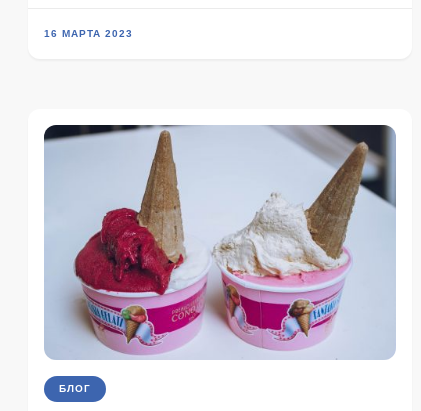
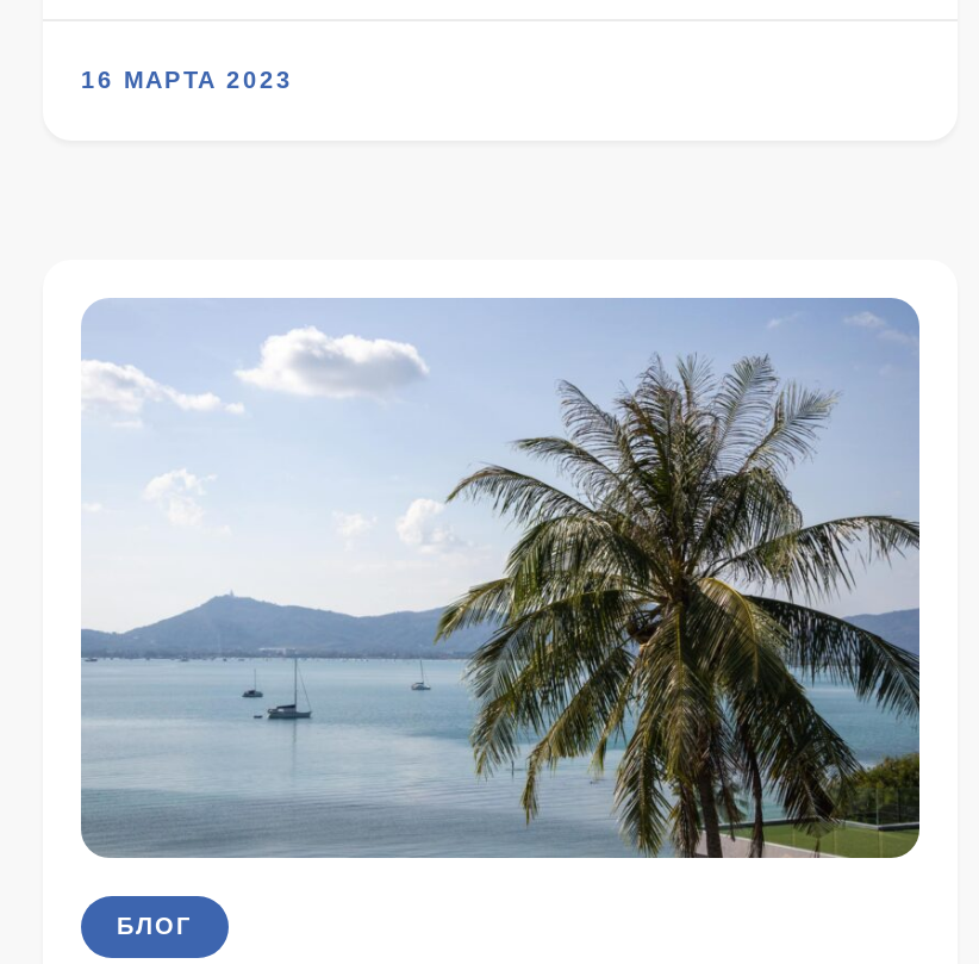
[43,124,396,361] [image] -> [81,297,922,862] [image]

